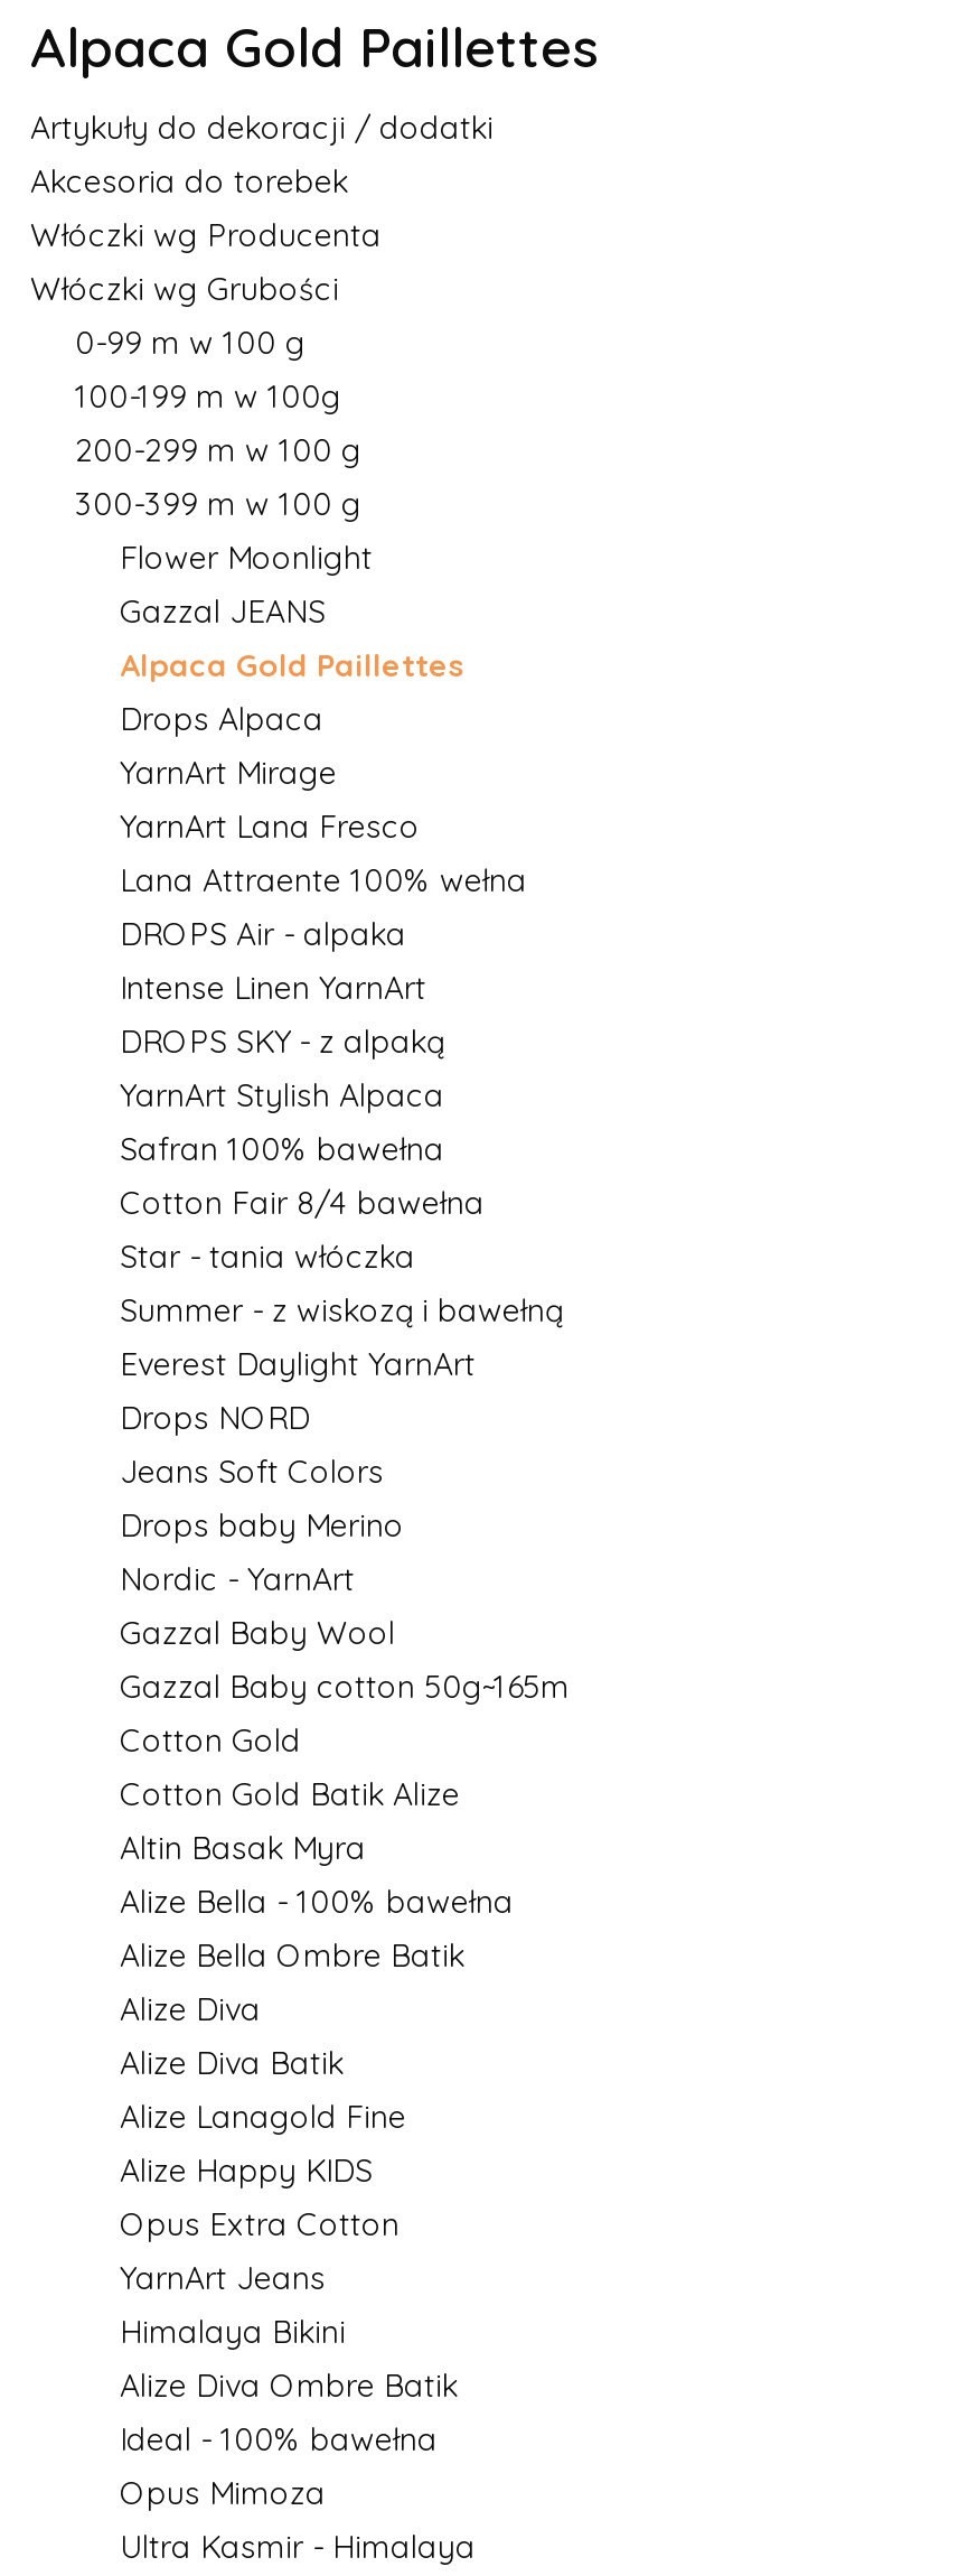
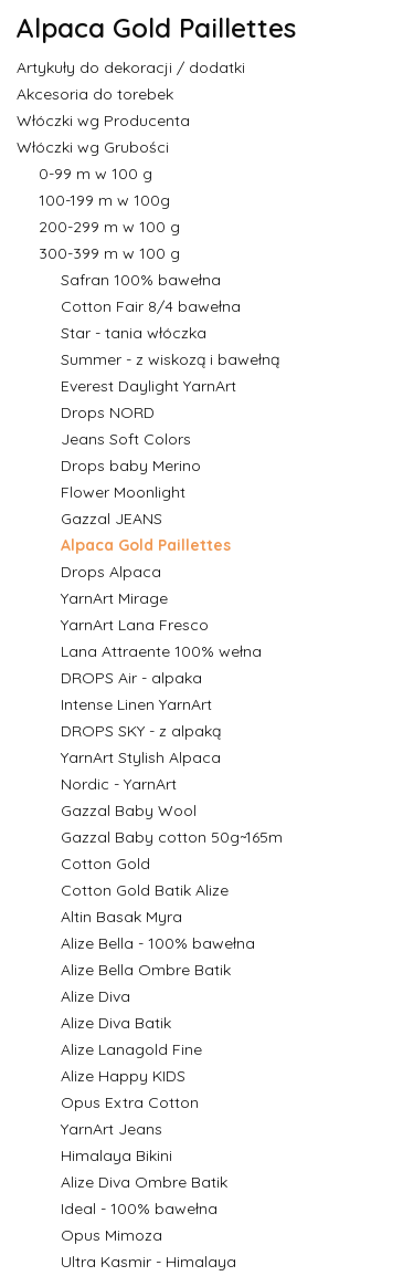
moved [120,538,527,1116] -> [61,482,262,767]: Flower Moonlight | Gazzal JEANS | Alpaca Gold Paillettes | ... | DROPS SKY - z alpaką | YarnArt Stylish Alpaca
moved [120,1129,563,1546] -> [61,270,279,475]: Safran 100% bawełna | Cotton Fair 8/4 bawełna | Star - tania włóczka | Summer - z wiskozą i bawełną | Everest Daylight YarnArt | Drops NORD | Jeans Soft Colors | Drops baby Merino

